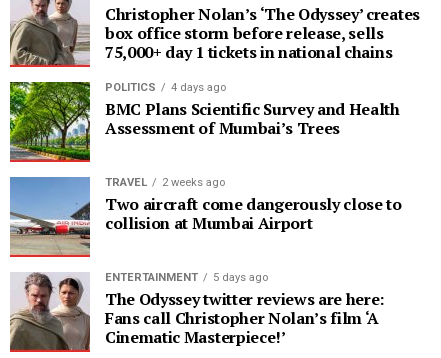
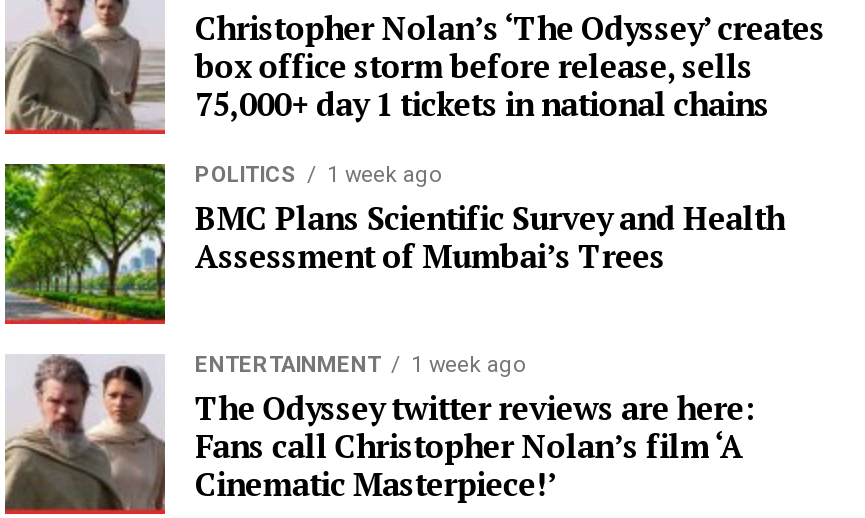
[105,81,226,94] POLITICS 4 days ago -> [195,162,441,188] POLITICS 1 week ago
[10,176,402,255] [image] | TRAVEL | 2 weeks ago | Two aircraft come dangerously close to | collision at Mumbai Airport -> none
[105,271,268,284] ENTERTAINMENT 5 days ago -> [195,352,525,378] ENTERTAINMENT 1 week ago

